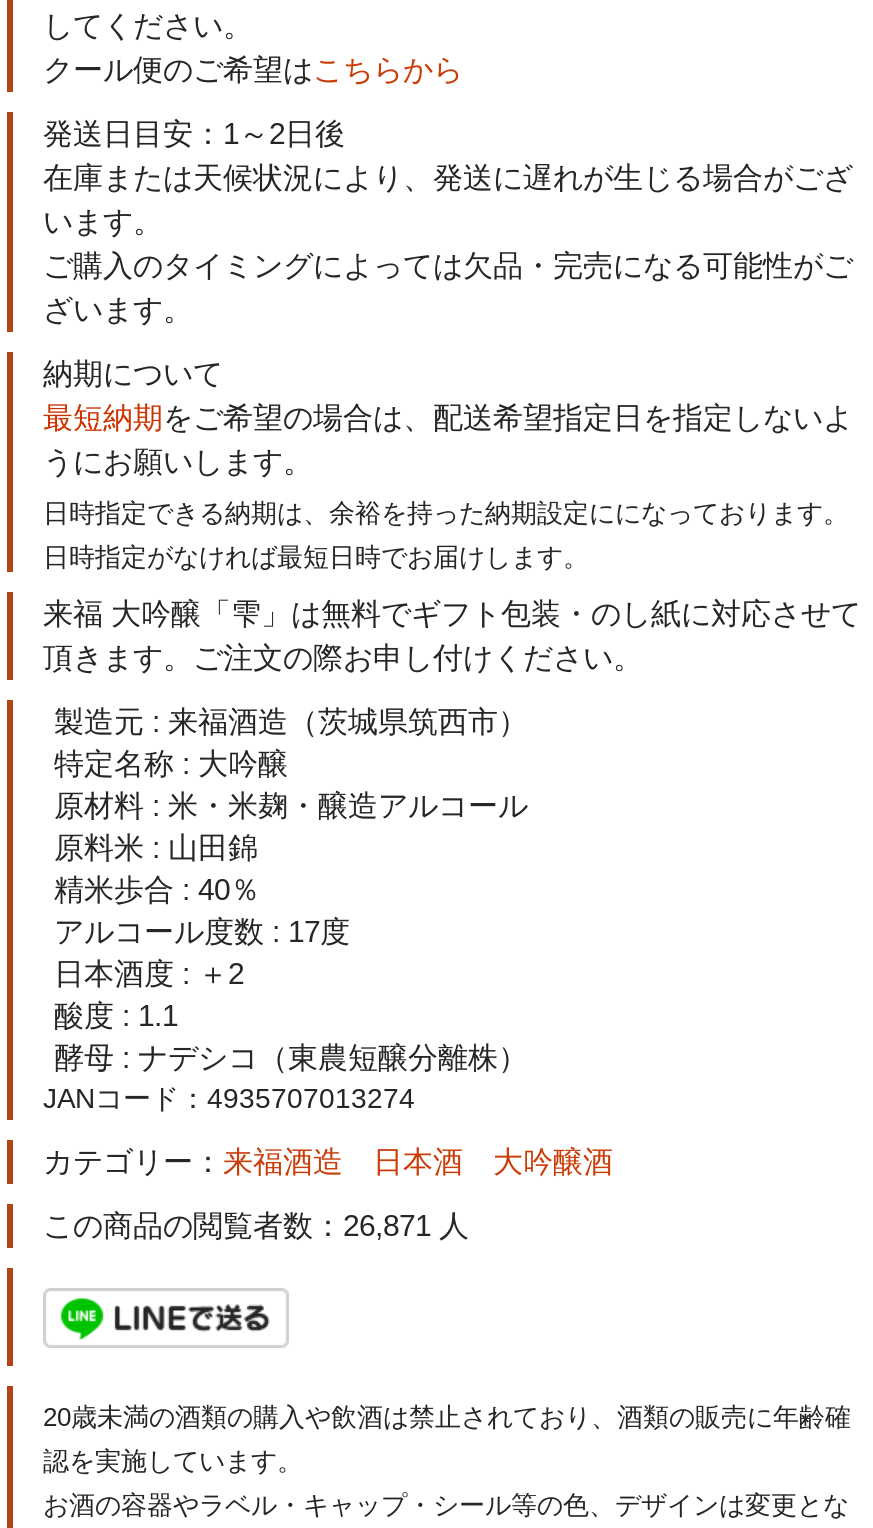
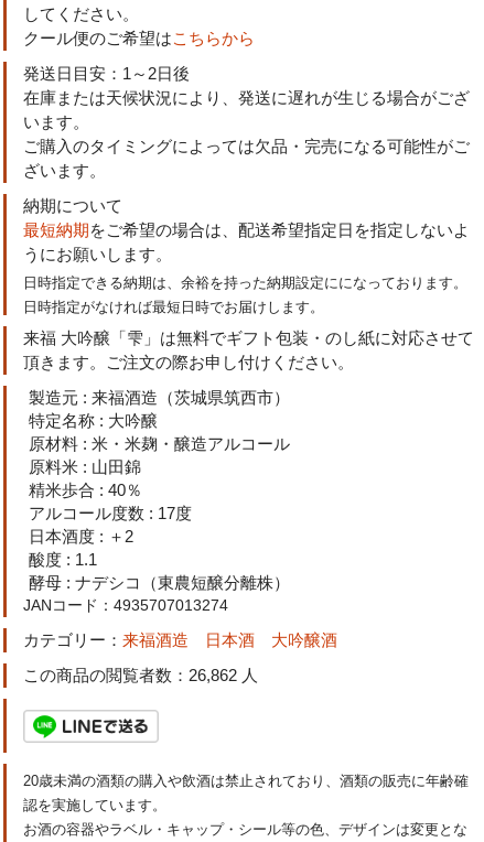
[43,1207,469,1241] この商品の閲覧者数：26,871 人 -> [23,665,258,684] この商品の閲覧者数：26,862 人

